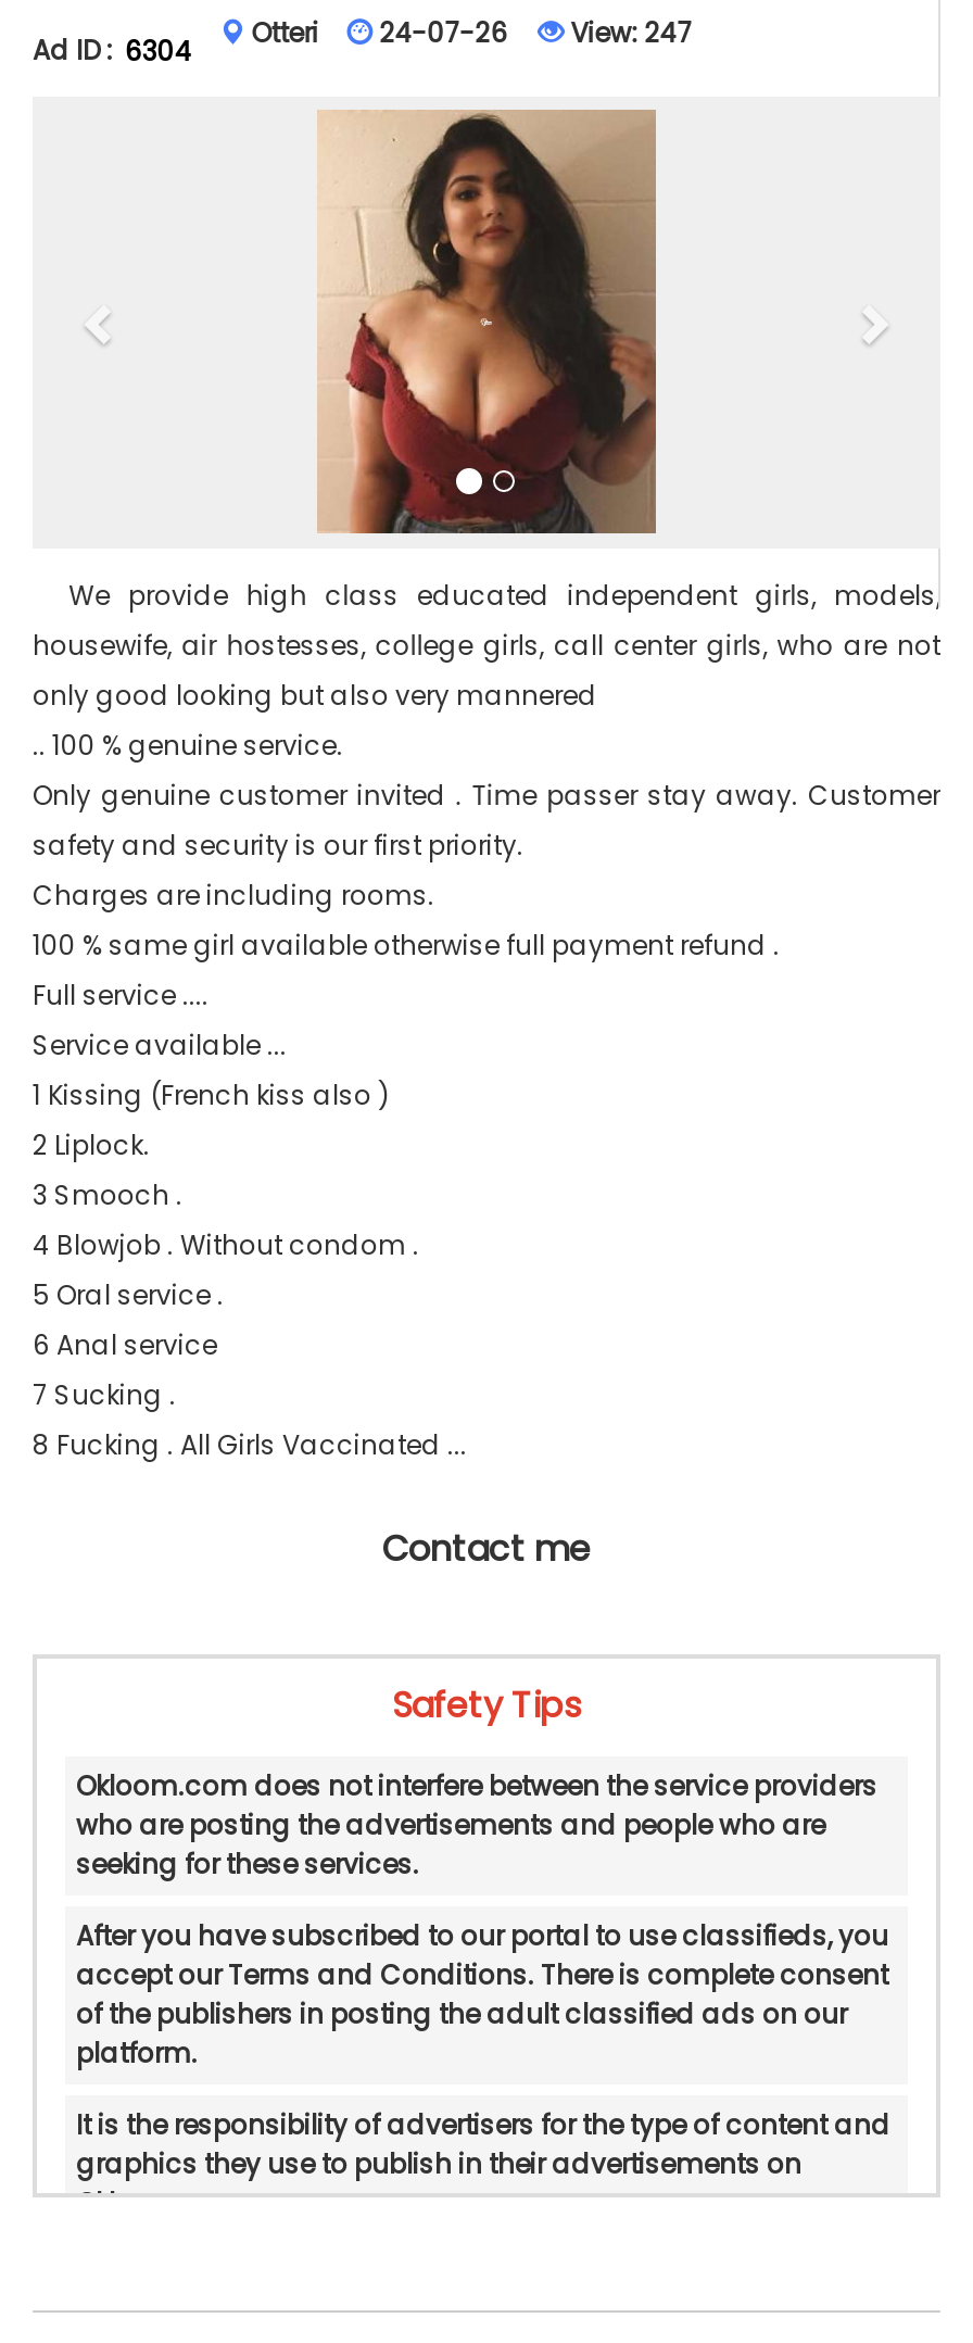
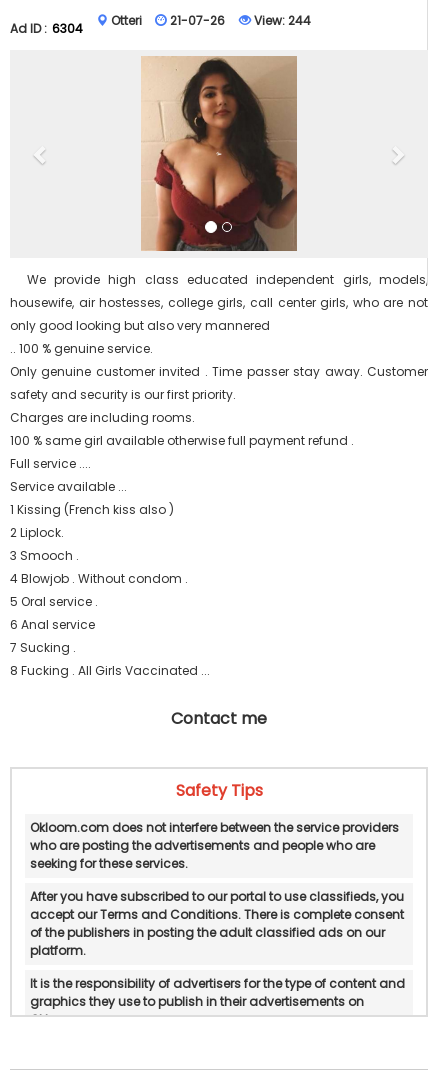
[380,14,508,51] 24-07-26 -> [170,12,225,29] 21-07-26
[564,14,692,51] View: 247 -> [251,12,311,29] View: 244

